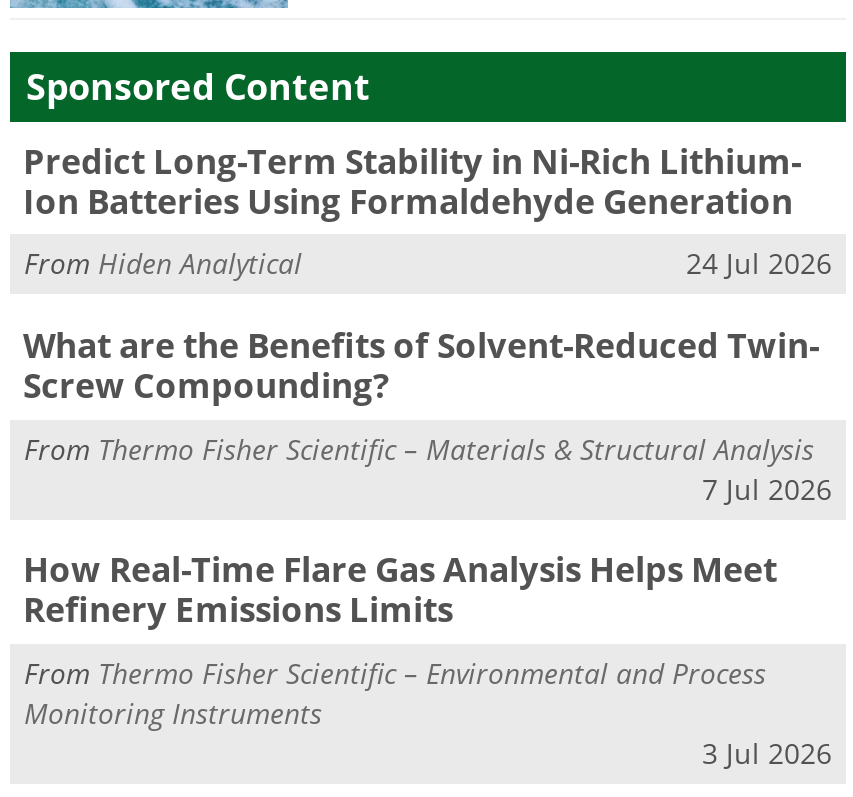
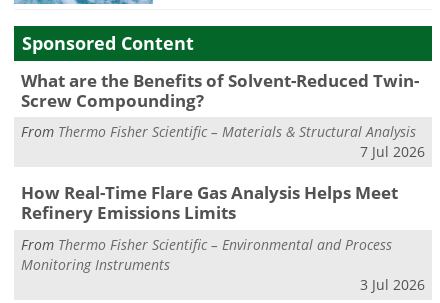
[23,138,832,283] Predict Long-Term Stability in Ni-Rich Lithium- | Ion Batteries Using Formaldehyde Generation | From Hiden Analytical | 24 Jul 2026 -> none

